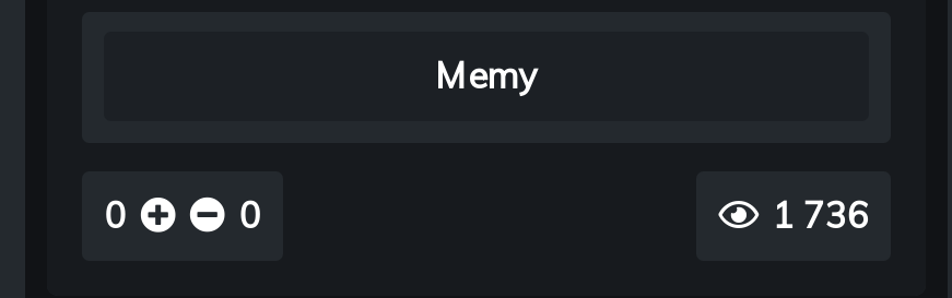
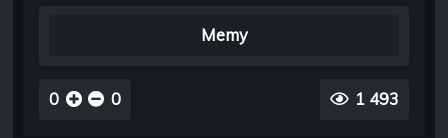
[773,193,869,236] 1 736 -> [355,89,399,109] 1 493

